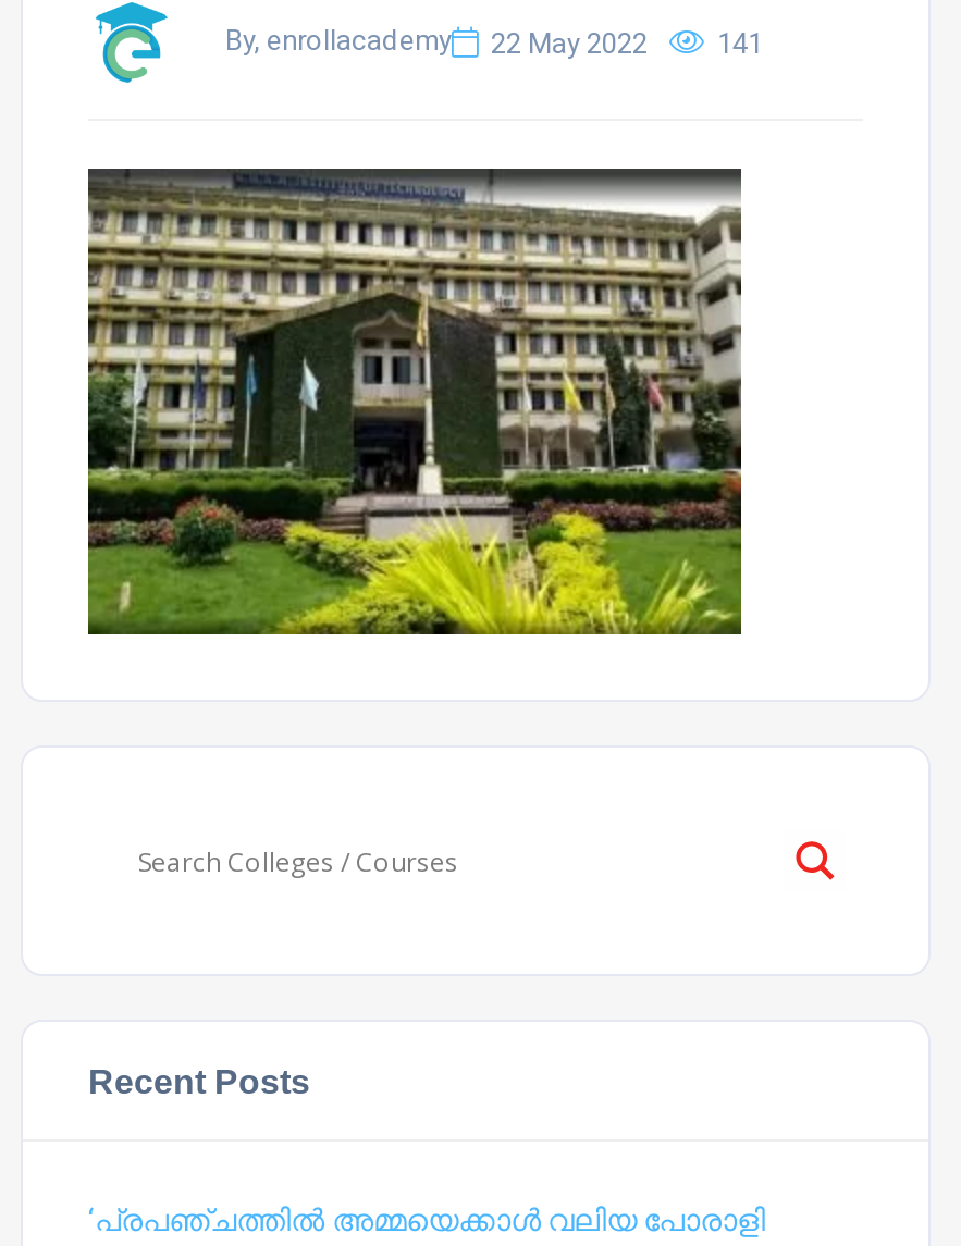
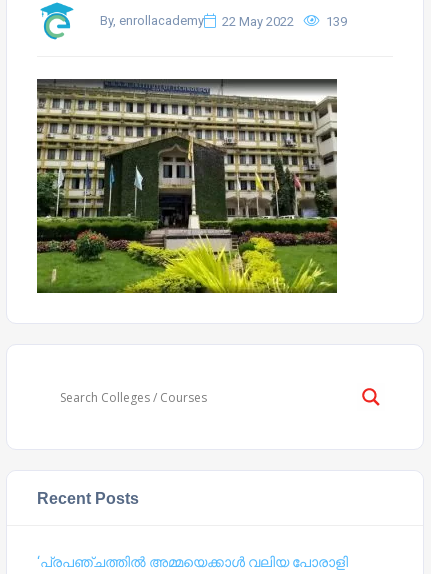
[717,26,763,59] 141 -> [326,13,347,28] 139

